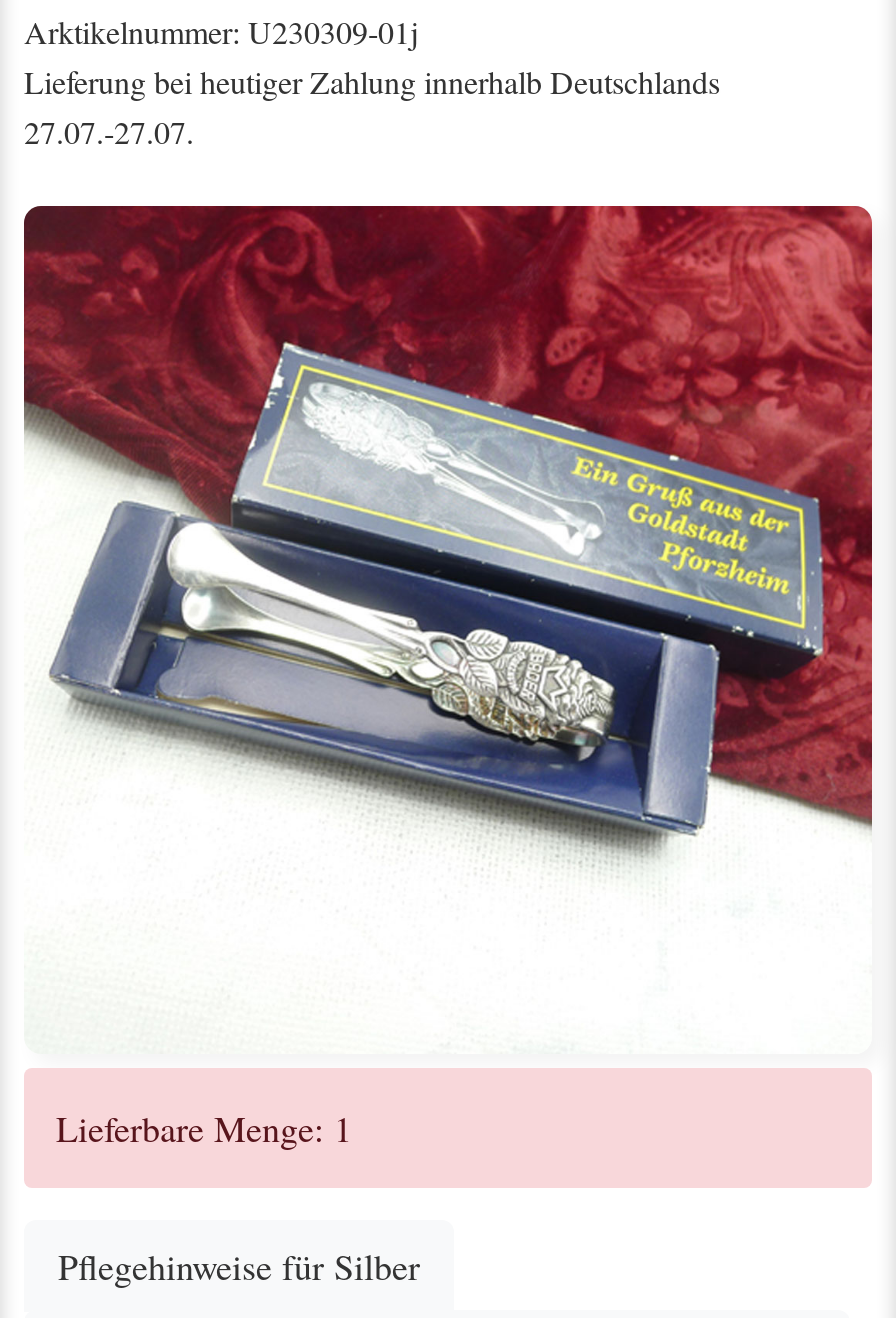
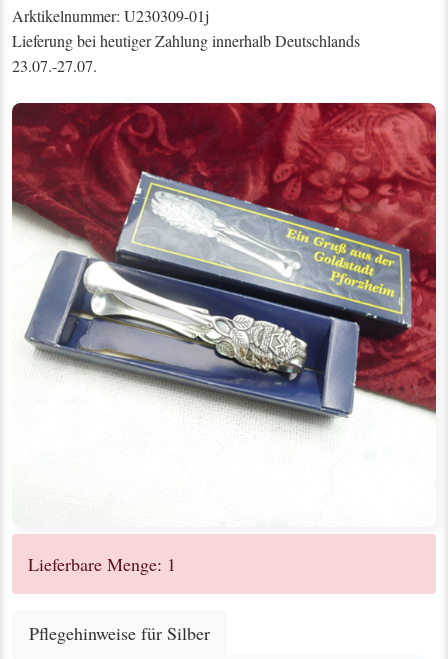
[24,110,194,152] 27.07.-27.07. -> [12,55,97,76] 23.07.-27.07.

